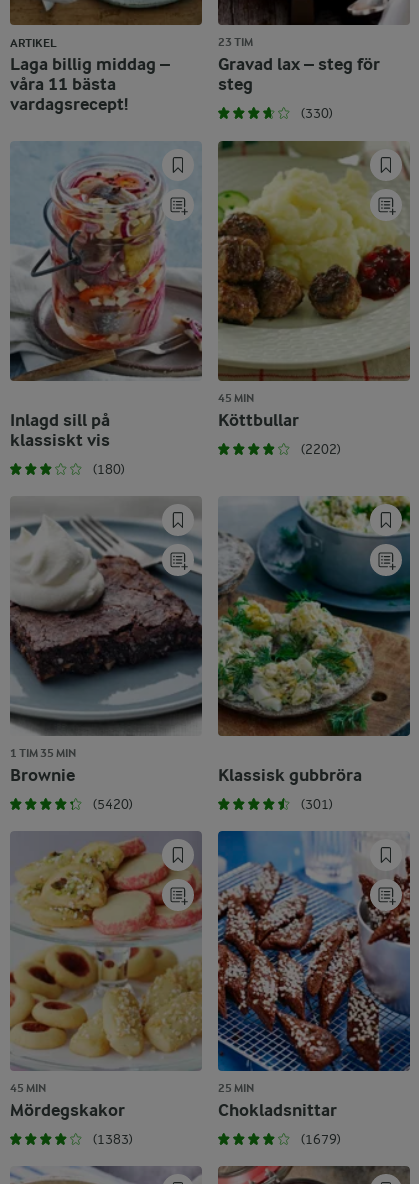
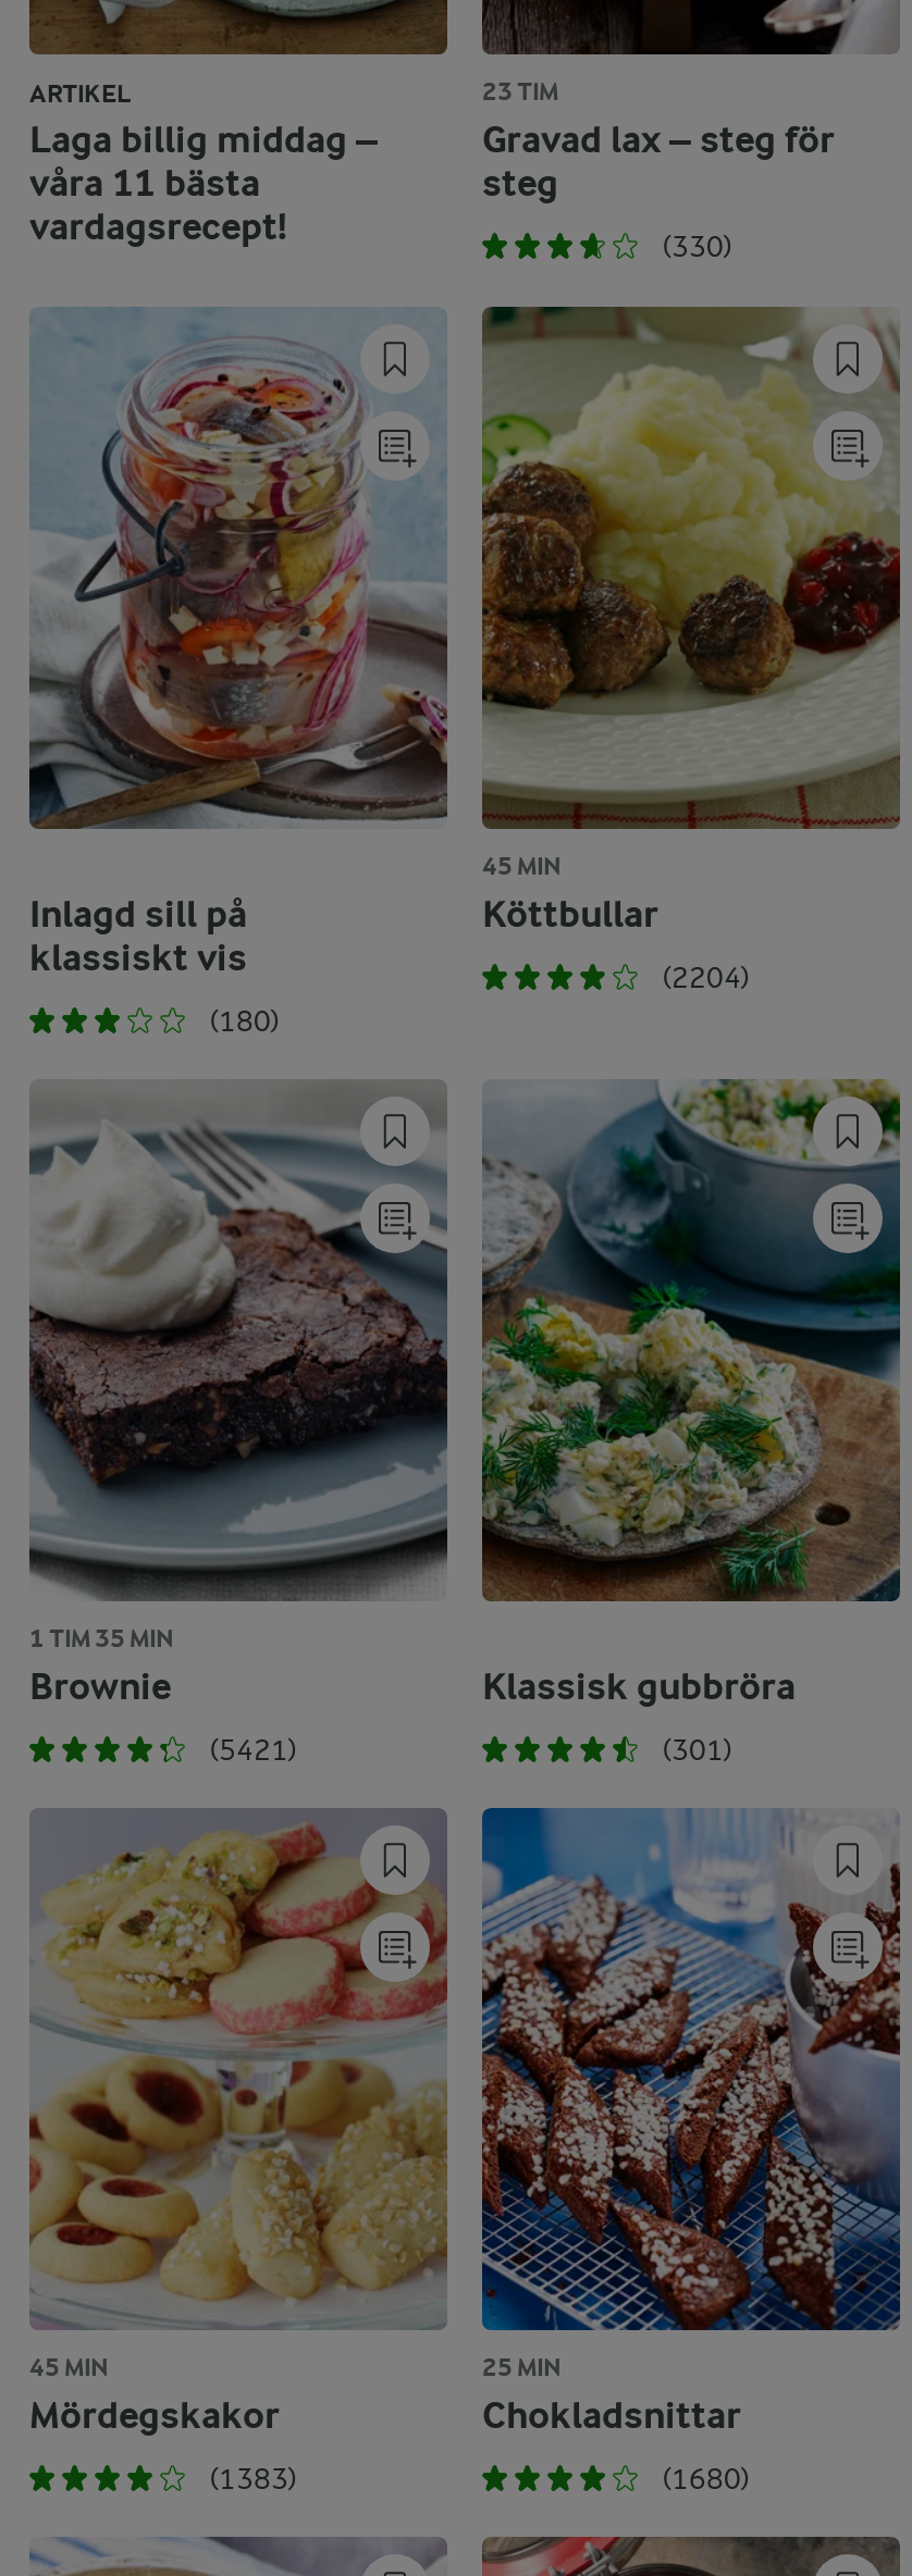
[301,441,341,457] (2202) -> [663,959,750,994] (2204)
[93,796,133,812] (5420) -> [210,1732,297,1767] (5421)
[301,1131,341,1147] (1679) -> [663,2461,750,2496] (1680)

